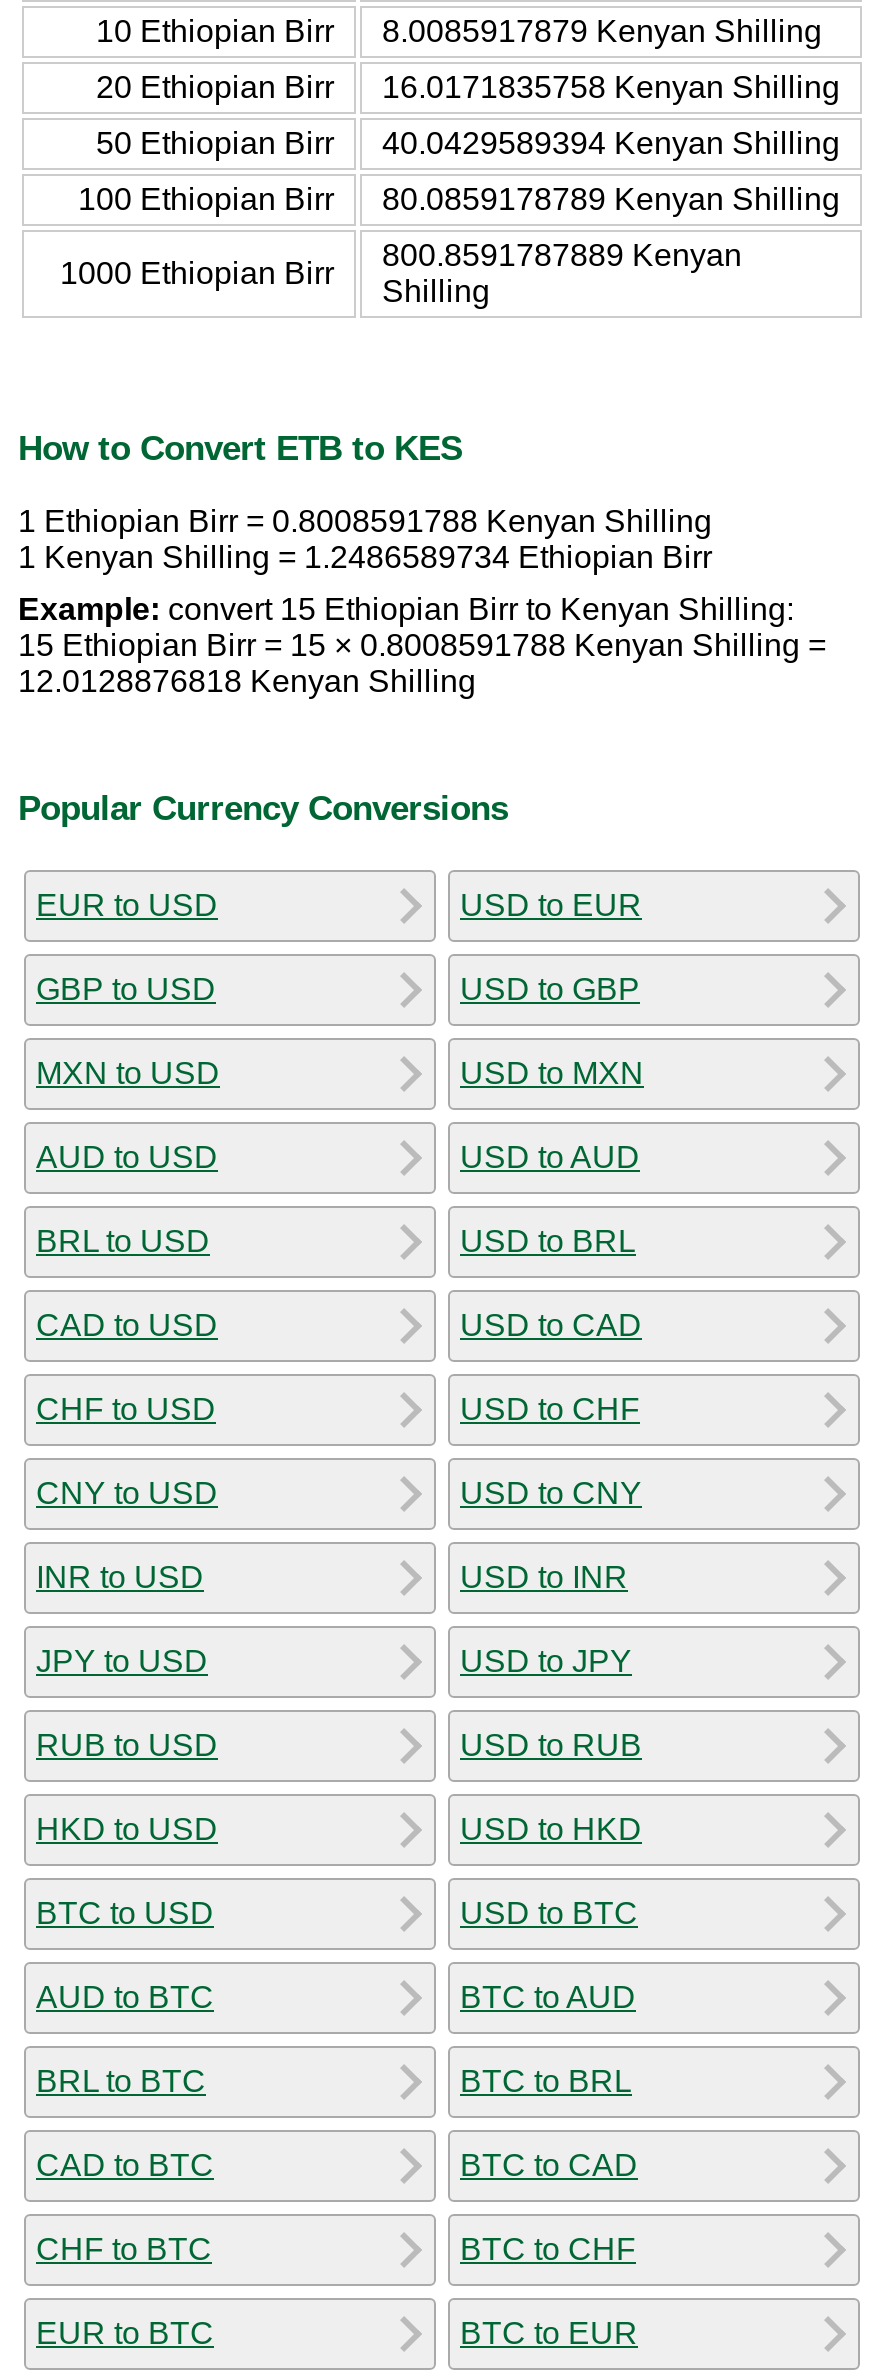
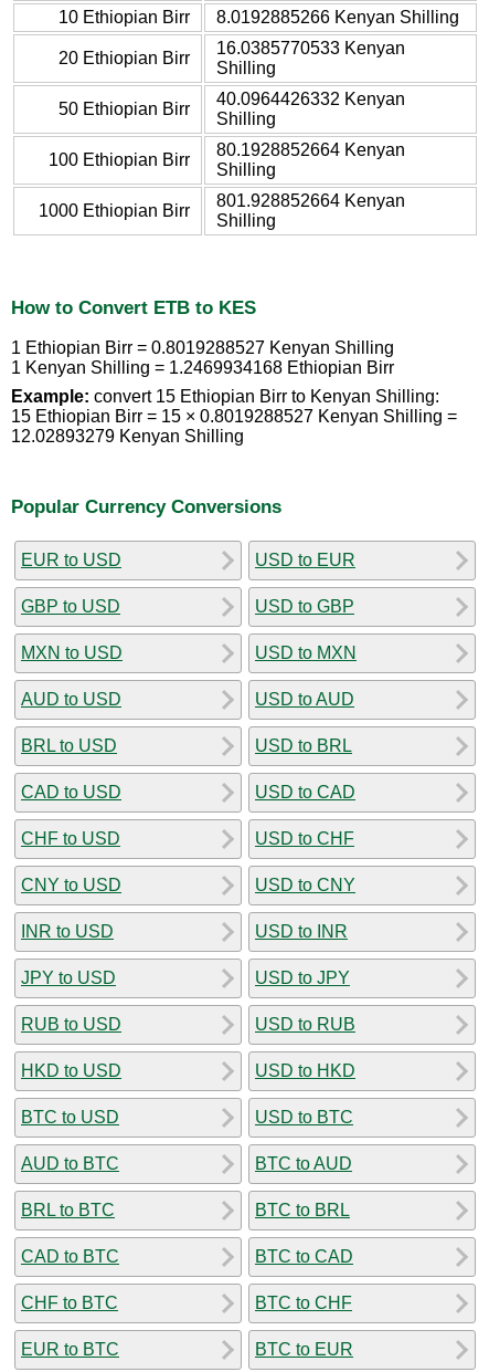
[382,13,822,47] 8.0085917879 Kenyan Shilling -> [216,7,459,26] 8.0192885266 Kenyan Shilling
[382,69,840,103] 16.0171835758 Kenyan Shilling -> [216,38,405,77] 16.0385770533 Kenyan | Shilling
[382,125,840,159] 40.0429589394 Kenyan Shilling -> [216,89,405,128] 40.0964426332 Kenyan | Shilling
[382,181,840,215] 80.0859178789 Kenyan Shilling -> [216,140,405,179] 80.1928852664 Kenyan | Shilling
[382,237,742,271] 800.8591787889 Kenyan -> [216,191,405,210] 801.928852664 Kenyan
[18,505,712,539] 1 Ethiopian Birr = 0.8008591788 Kenyan Shilling -> [11,339,394,357] 1 Ethiopian Birr = 0.8019288527 Kenyan Shilling
[18,541,712,575] 1 Kenyan Shilling = 1.2486589734 Ethiopian Birr -> [11,359,394,377] 1 Kenyan Shilling = 1.2469934168 Ethiopian Birr
[18,629,826,663] 15 Ethiopian Birr = 15 × 0.8008591788 Kenyan Shilling = -> [11,407,457,426] 15 Ethiopian Birr = 15 × 0.8019288527 Kenyan Shilling =
[18,665,476,699] 12.0128876818 Kenyan Shilling -> [11,427,244,446] 12.02893279 Kenyan Shilling

